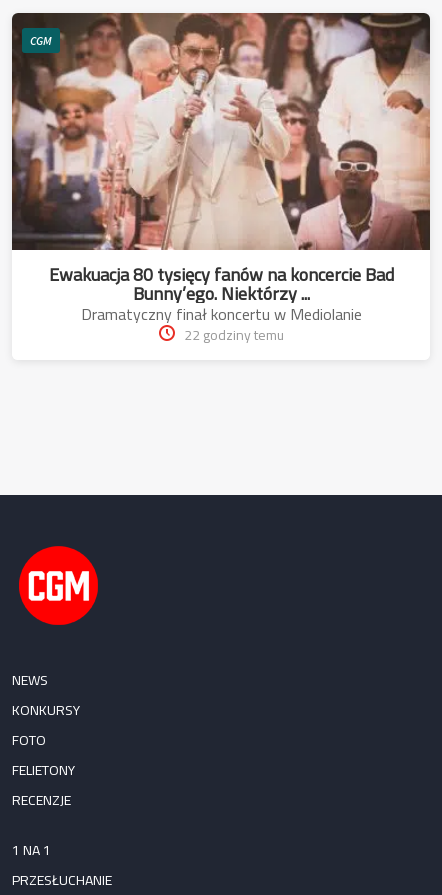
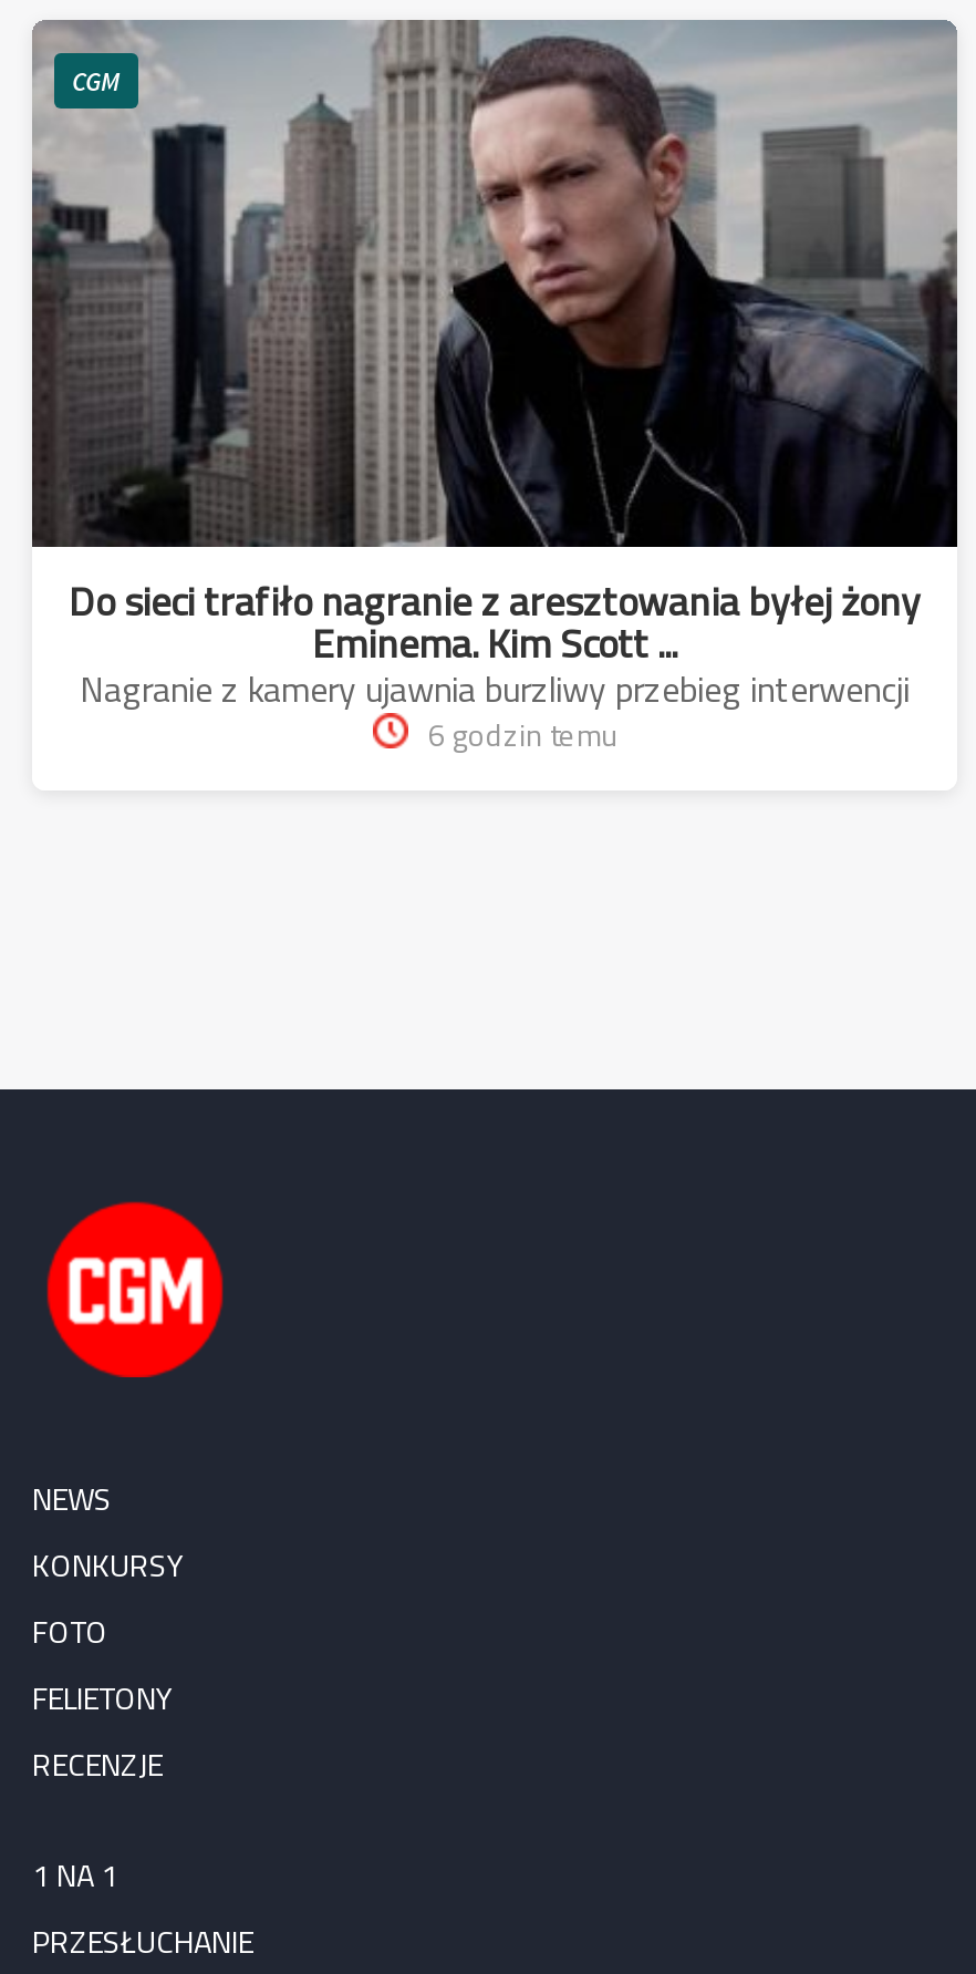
[11,12,431,348] [image] | Ewakuacja 80 tysięcy fanów na koncercie Bad | Bunny’ego. Niektórzy ... | Dramatyczny finał koncertu w Mediolanie | 22 godziny temu -> [30,19,959,763] [image] | Do sieci trafiło nagranie z aresztowania byłej żony | Eminema. Kim Scott ... | Nagranie z kamery ujawnia burzliwy przebieg interwencji | 6 godzin temu

